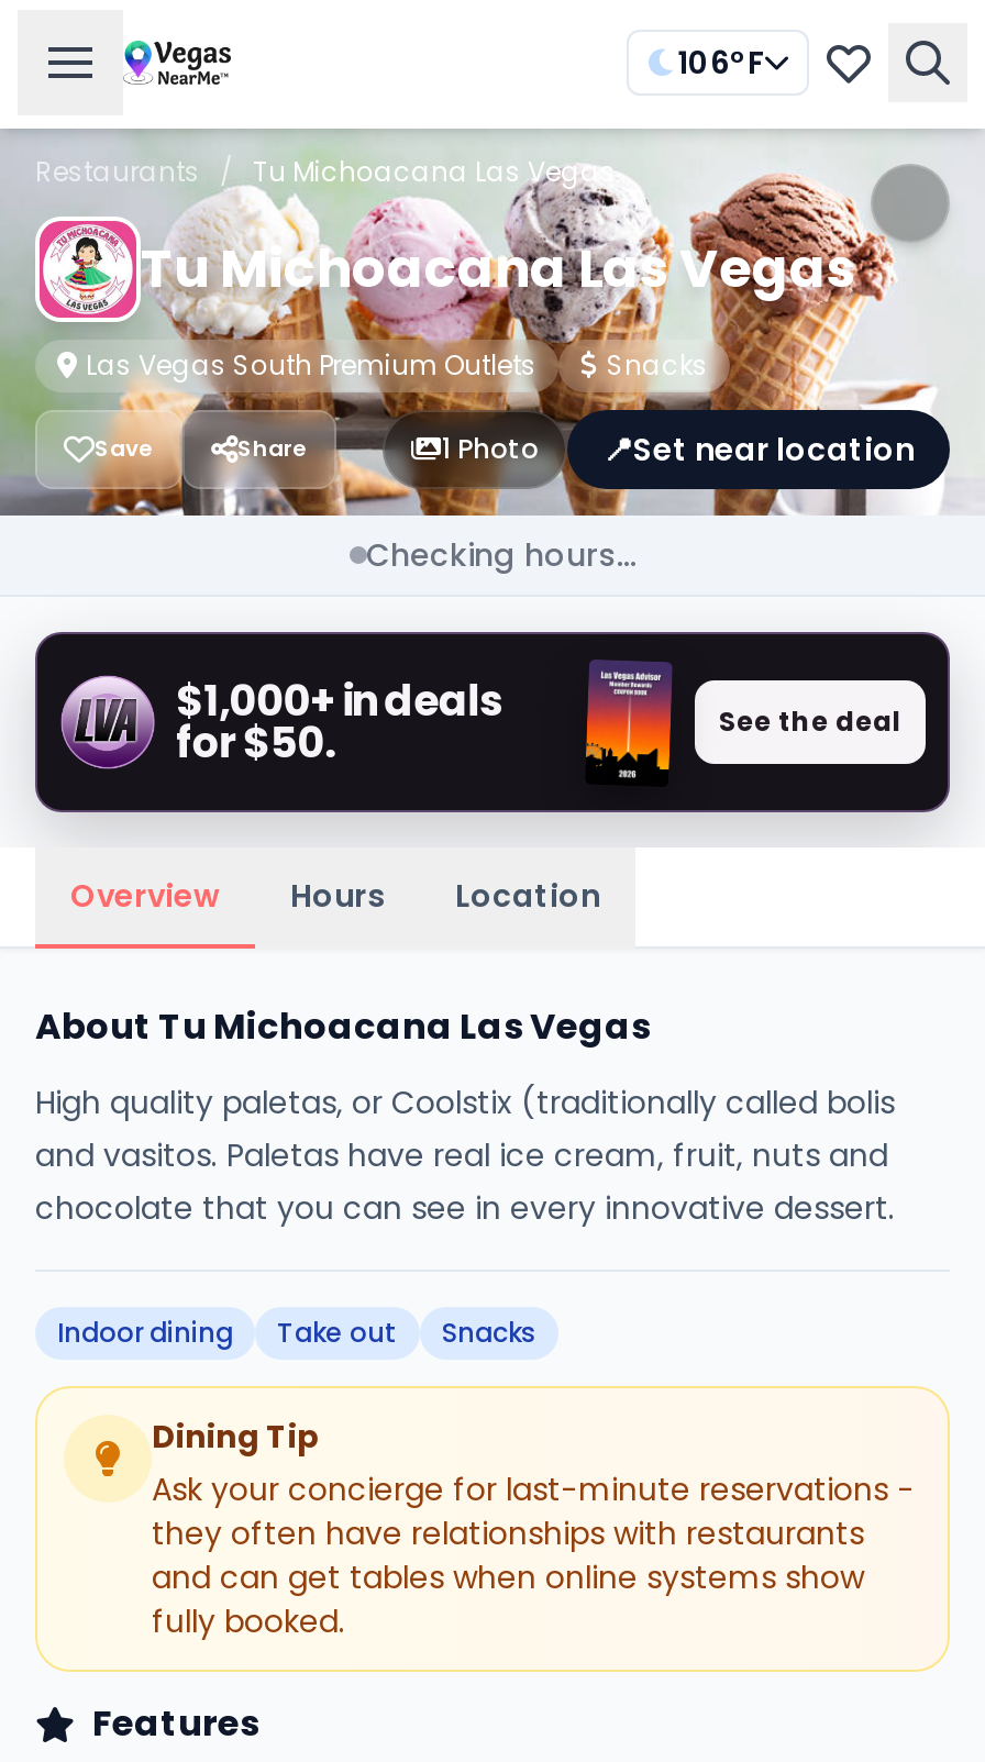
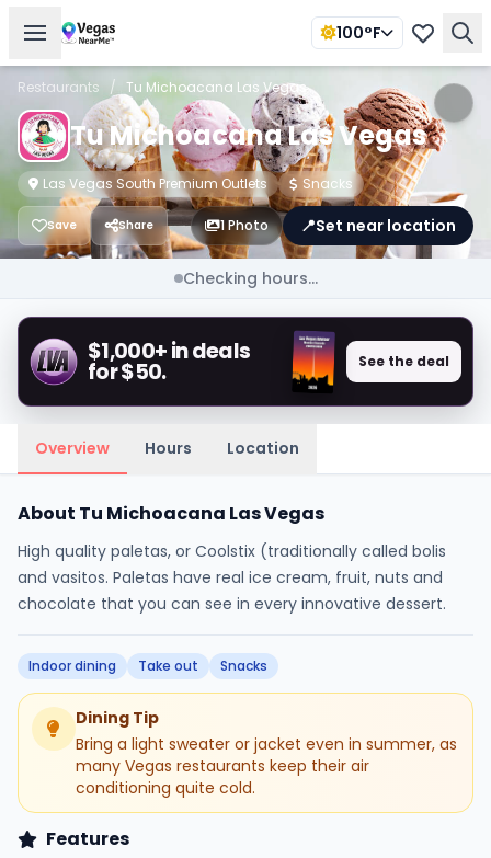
[677,41,765,85] 106°F -> [336,22,381,44] 100°F
[152,1467,915,1643] Ask your concierge for last-minute reservations - | they often have relationships with restaurants | and can get tables when online systems show | fully booked. -> [76,733,457,799] Bring a light sweater or jacket even in summer, as | many Vegas restaurants keep their air | conditioning quite cold.

